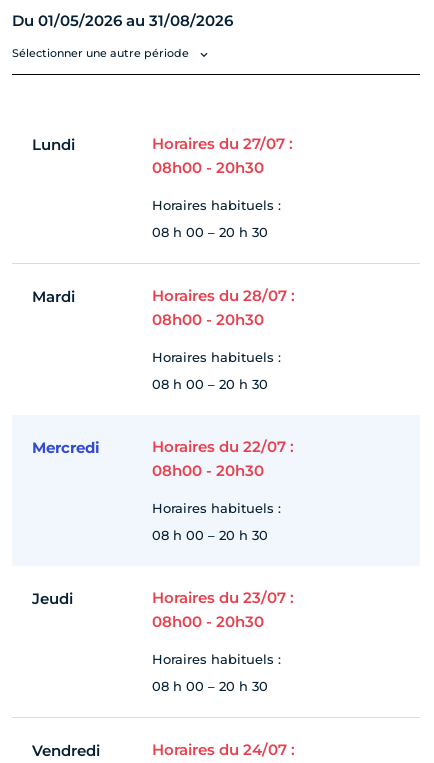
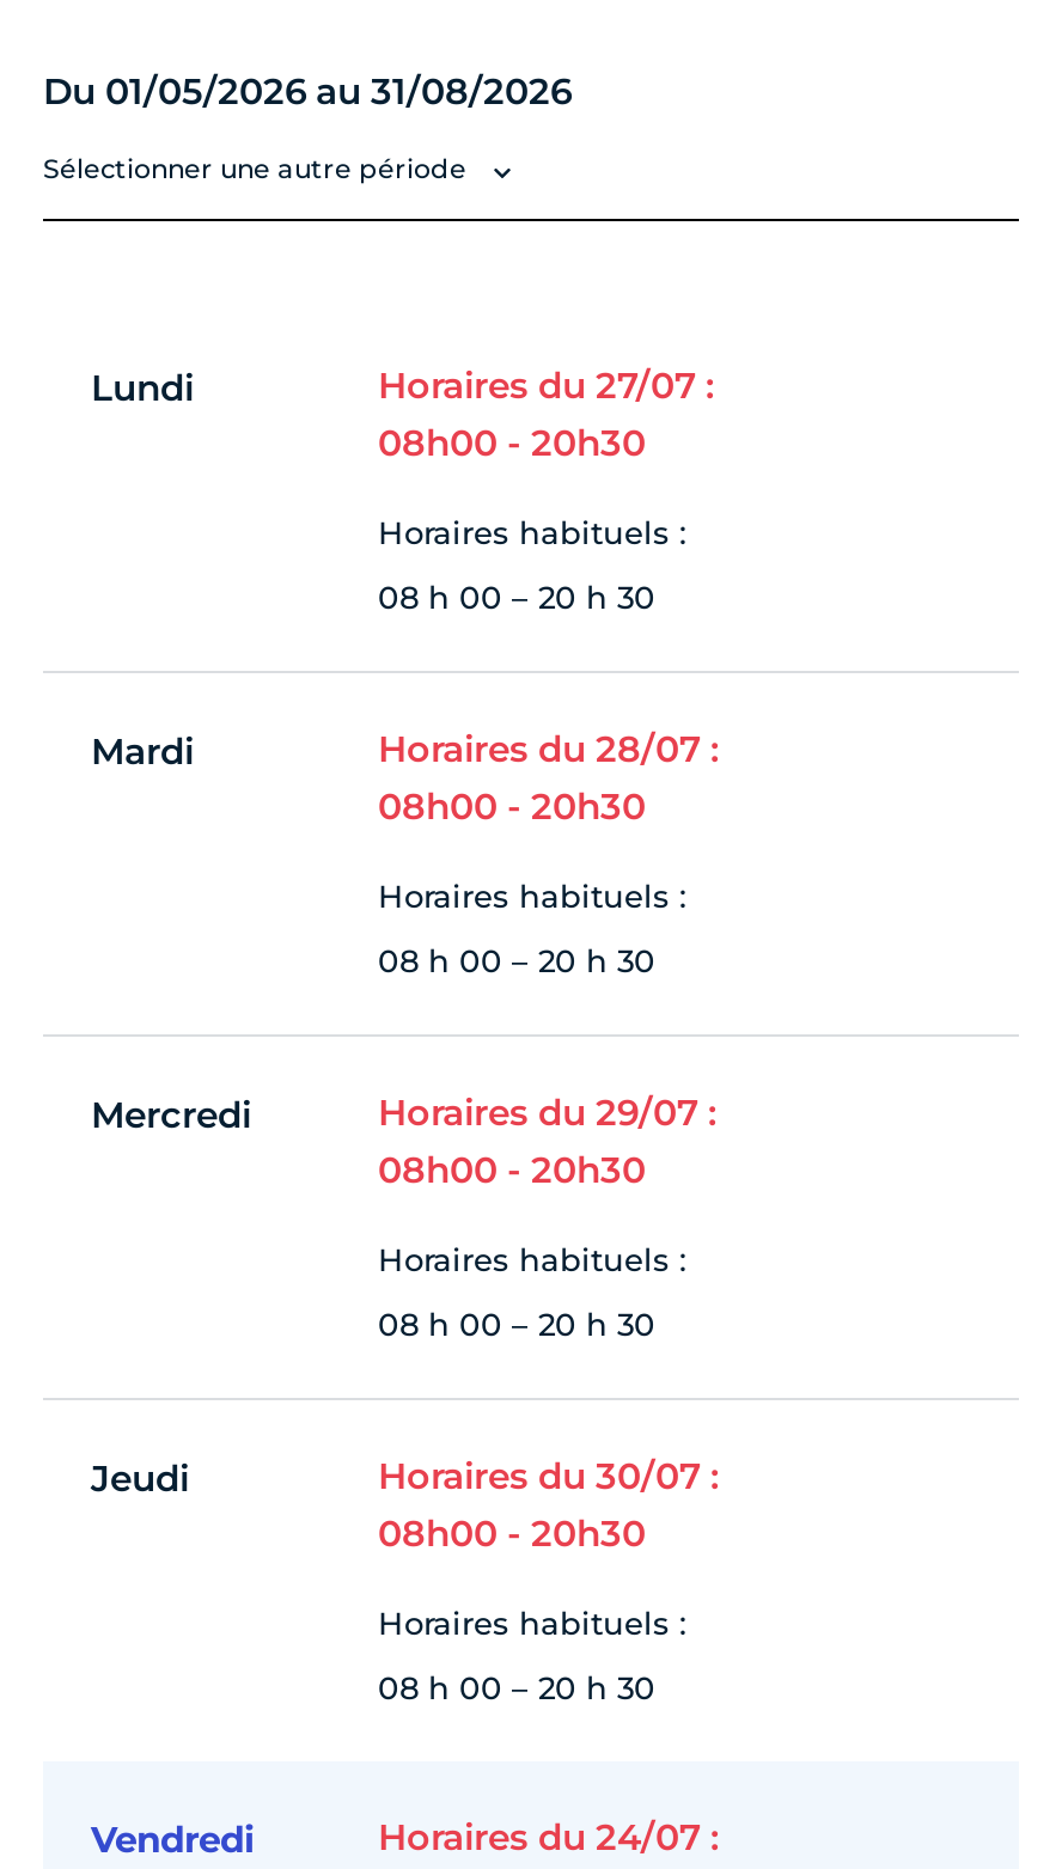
[152,437,294,456] Horaires du 22/07 : -> [378,1090,718,1136] Horaires du 29/07 :
[152,588,294,607] Horaires du 23/07 : -> [378,1454,720,1499] Horaires du 30/07 :

